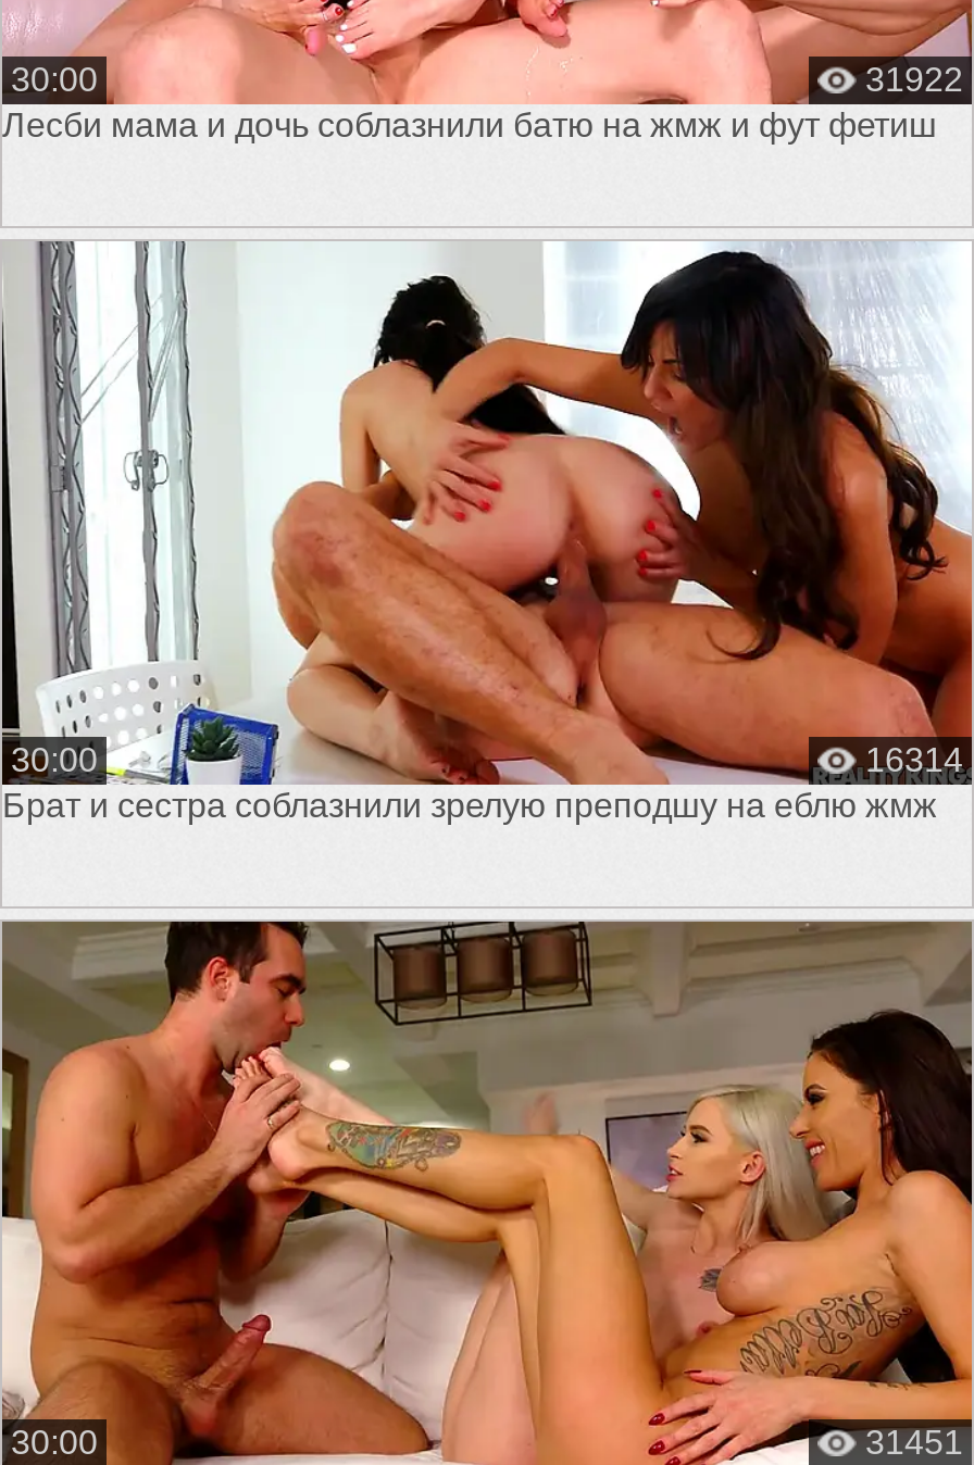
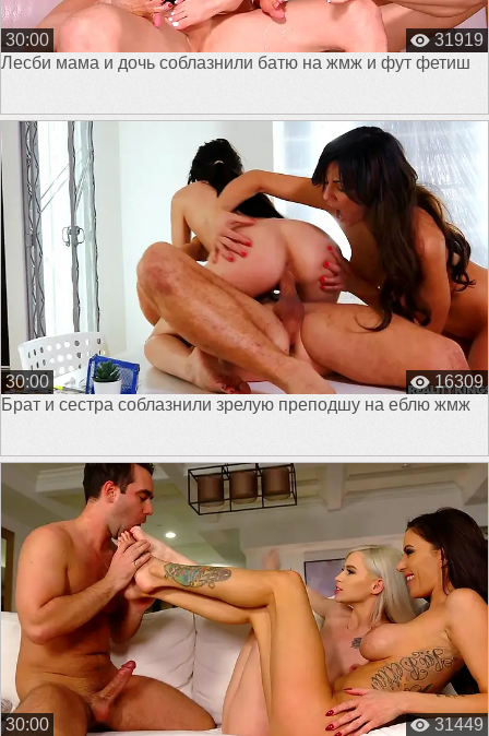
[865,60,963,97] 31922 -> [434,30,484,49] 31919
[865,742,963,779] 16314 -> [434,373,484,391] 16309
[865,1424,963,1461] 31451 -> [434,715,484,734] 31449

